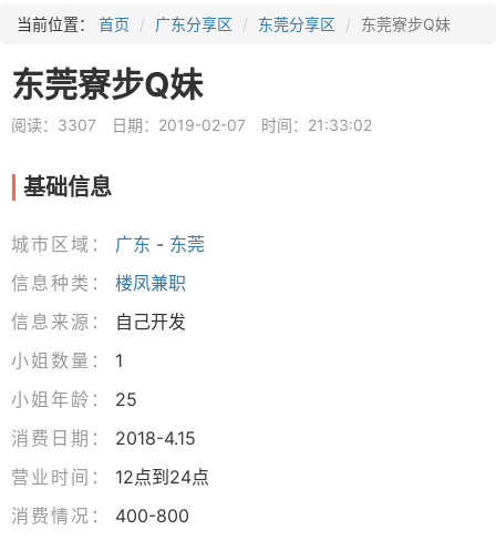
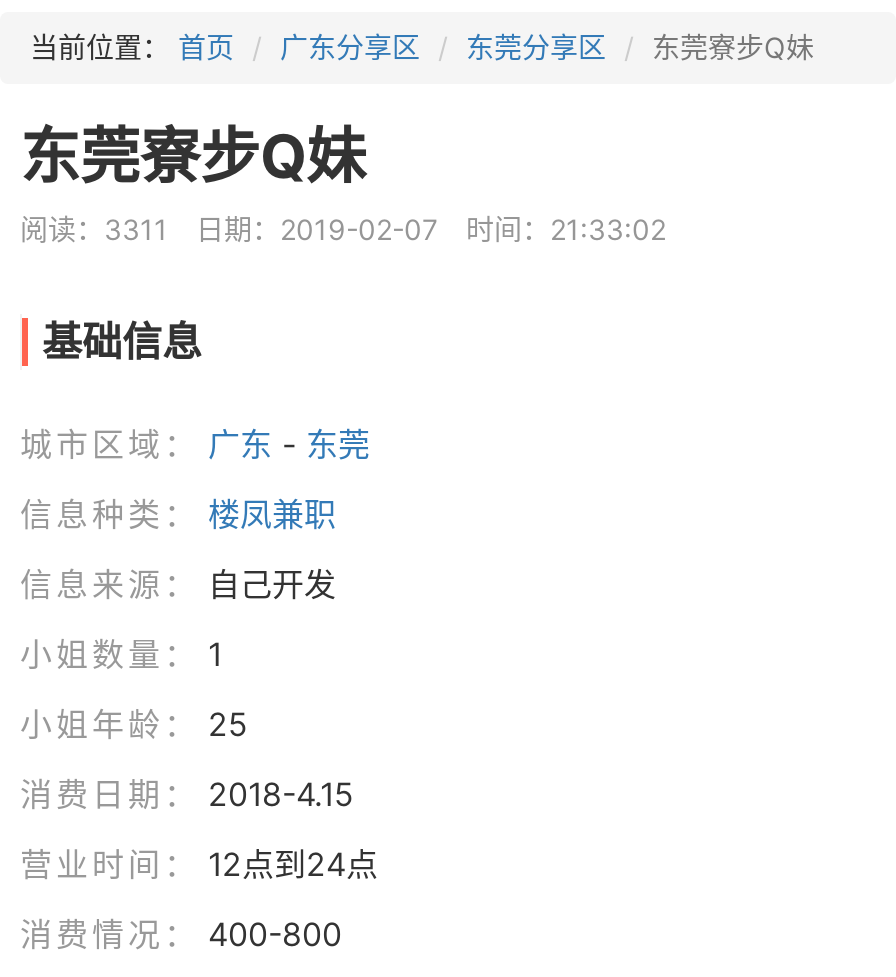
[11,115,372,134] 阅读：3307 日期：2019-02-07 时间：21:33:02 -> [20,212,666,246] 阅读：3311 日期：2019-02-07 时间：21:33:02

